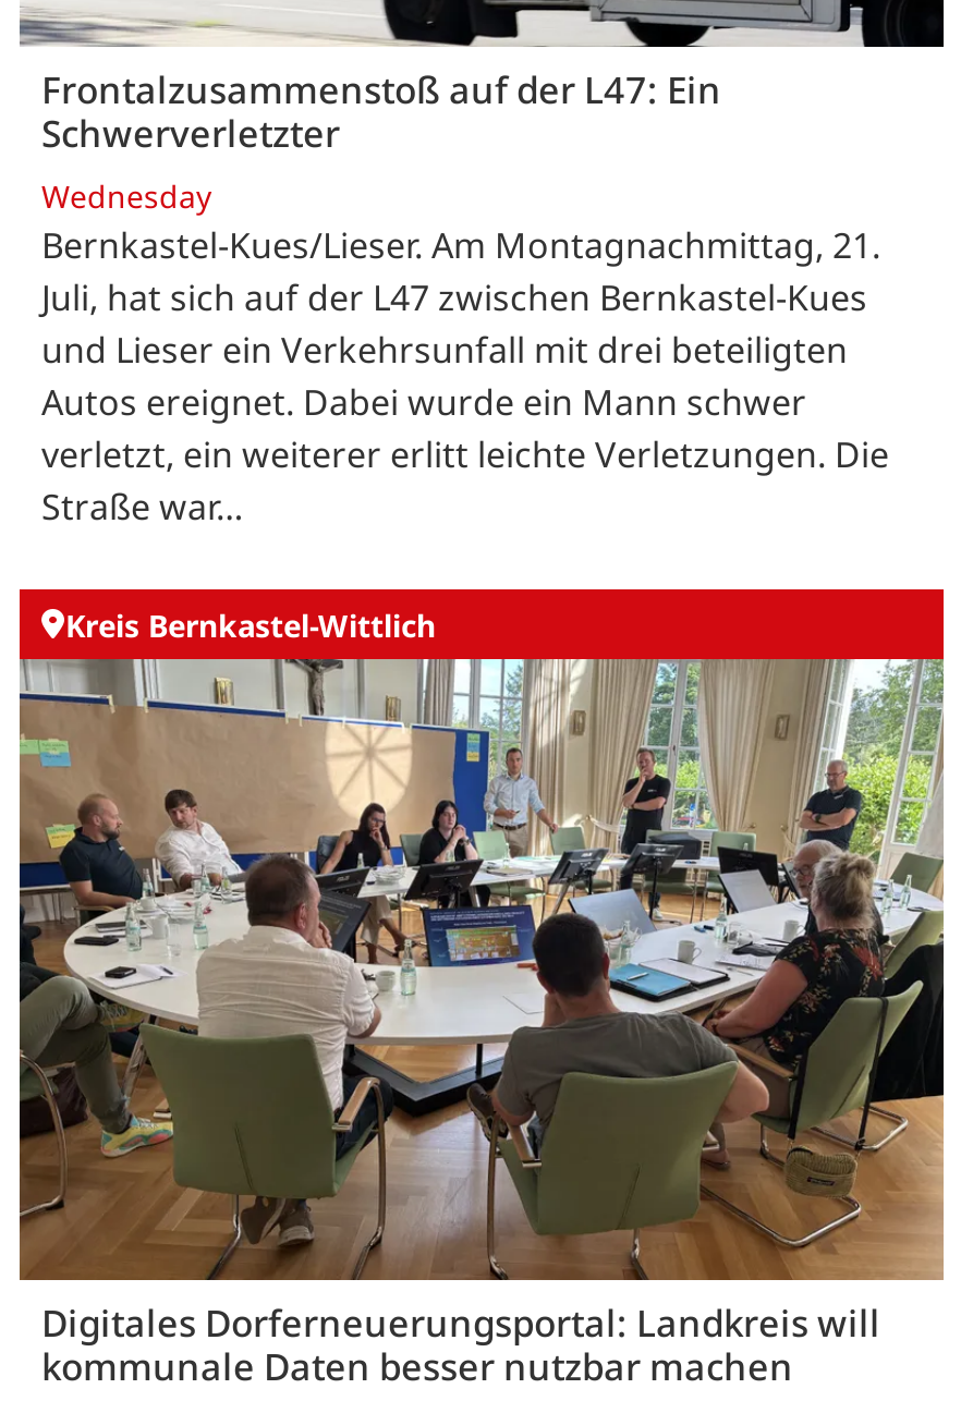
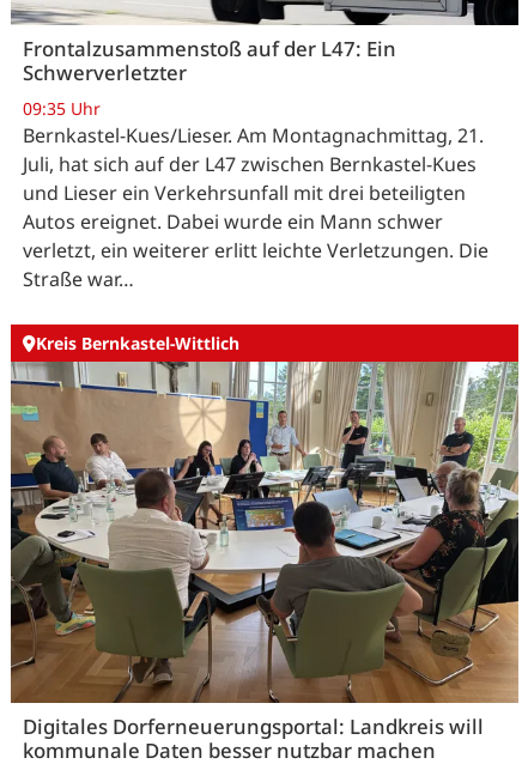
[41,176,211,217] Wednesday -> [23,97,101,120] 09:35 Uhr

